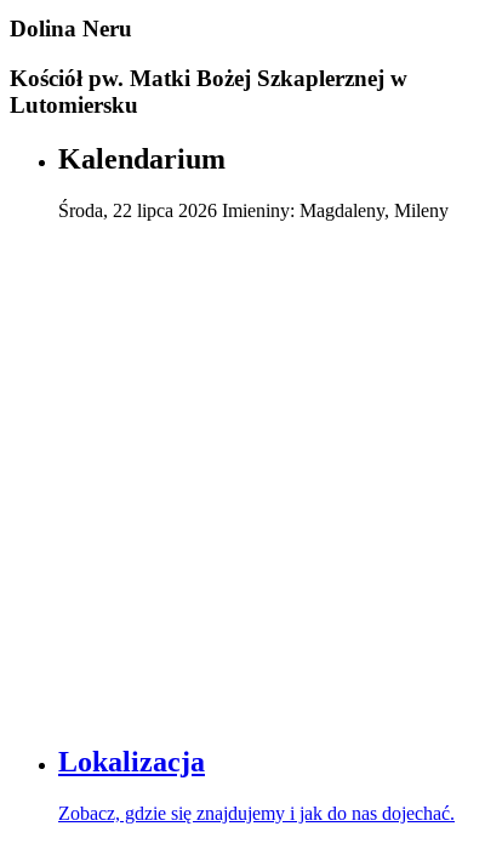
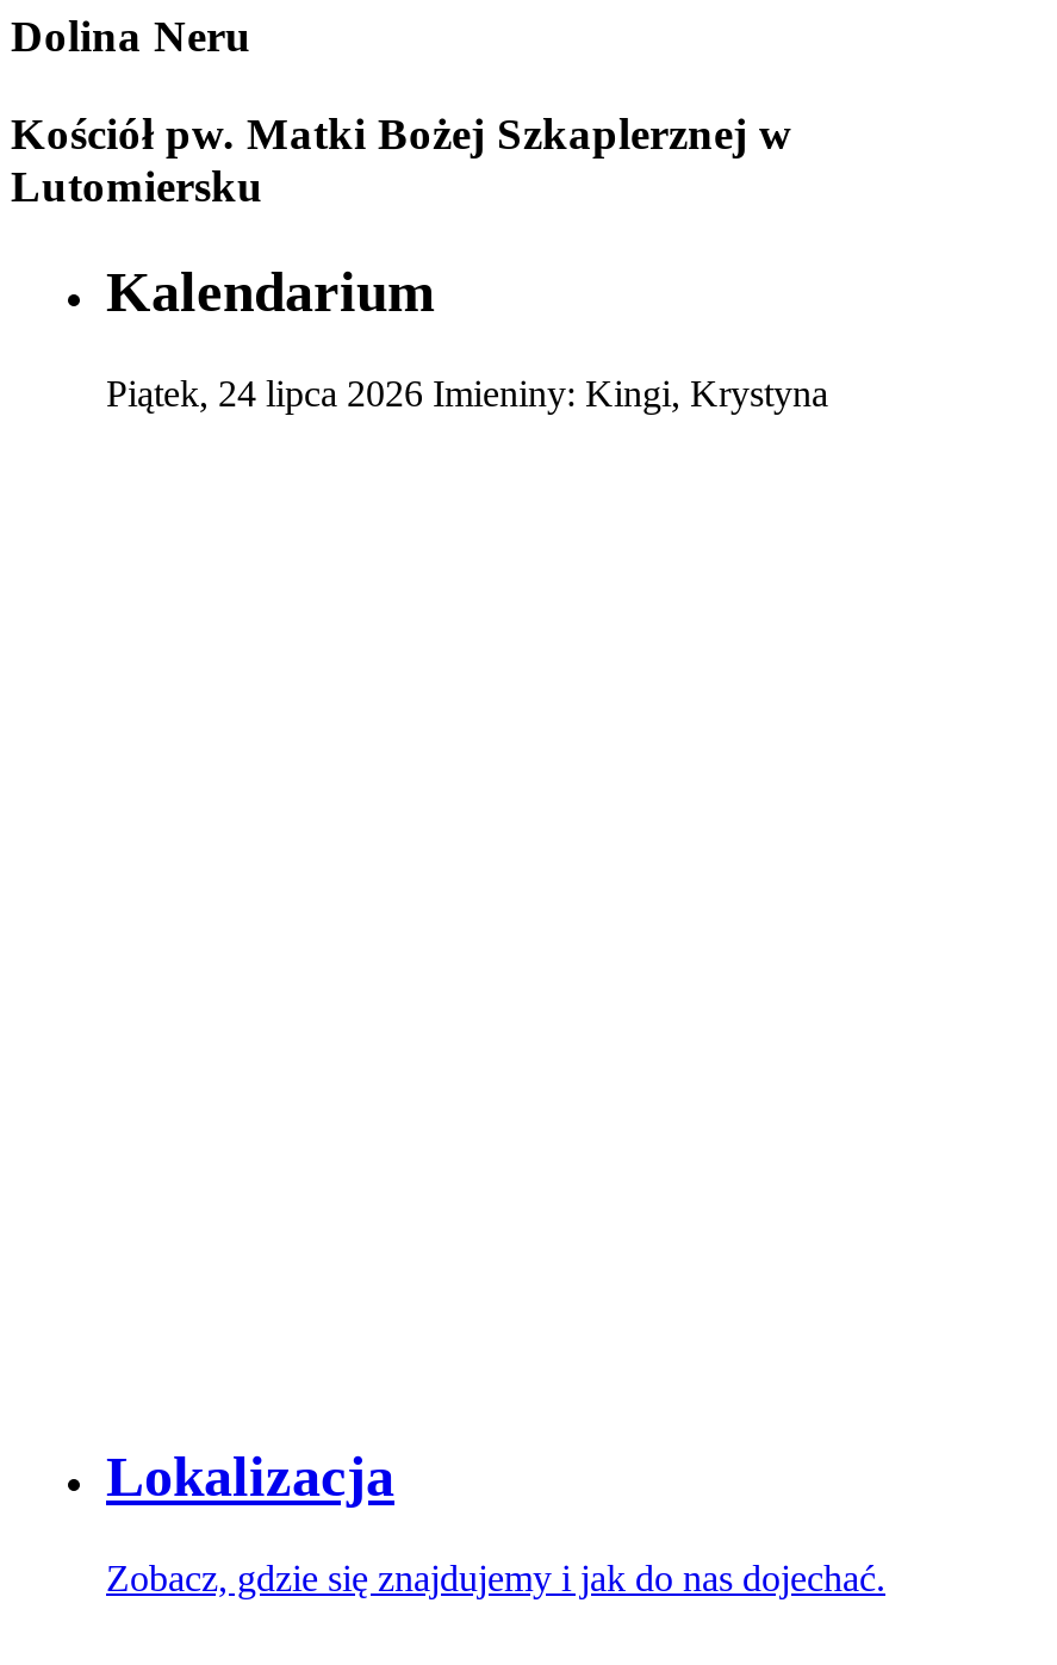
[58,200,449,220] Środa, 22 lipca 2026 Imieniny: Magdaleny, Mileny -> [106,373,828,413] Piątek, 24 lipca 2026 Imieniny: Kingi, Krystyna

